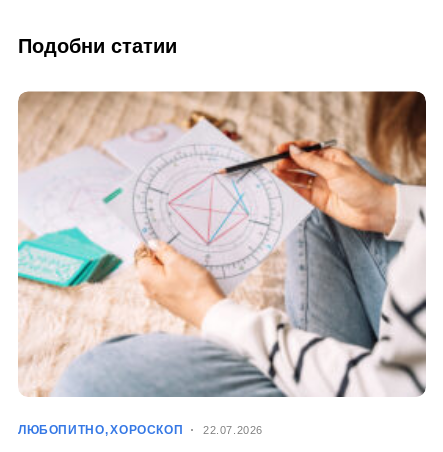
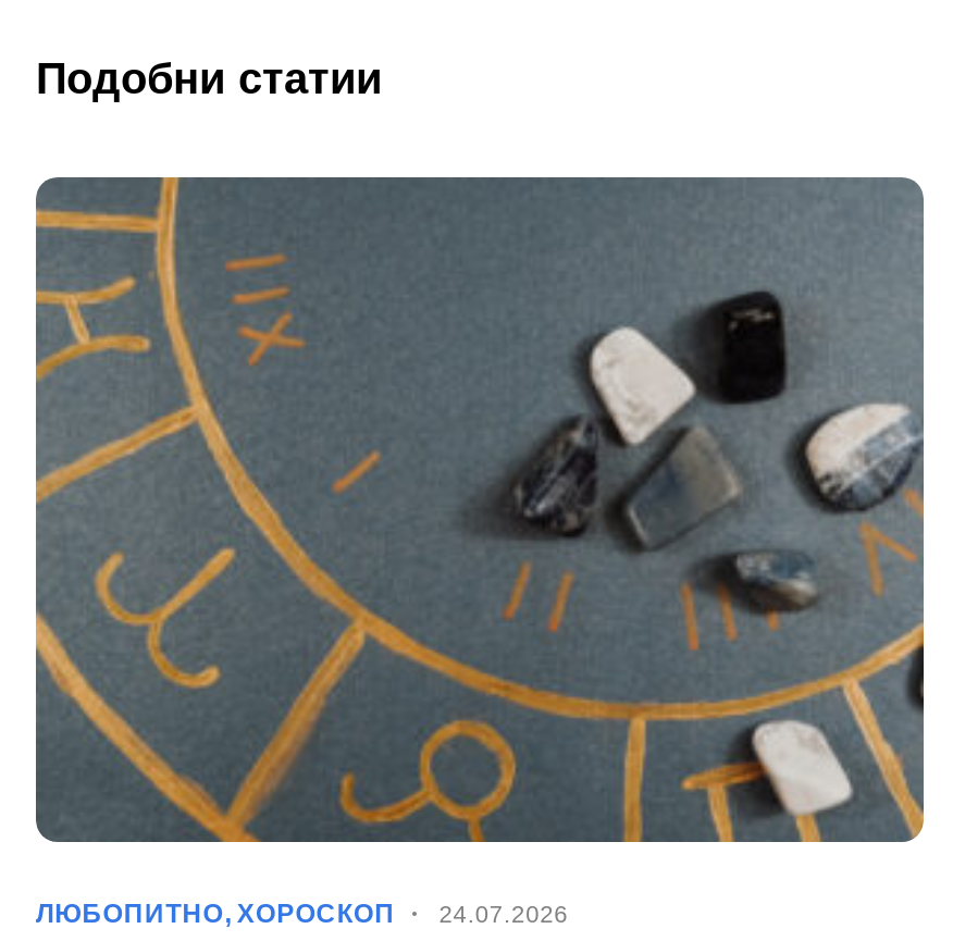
[17,91,427,437] [image] | ЛЮБОПИТНО ХОРОСКОП 22.07.2026 -> [34,176,926,930] [image] | ЛЮБОПИТНО ХОРОСКОП 24.07.2026

